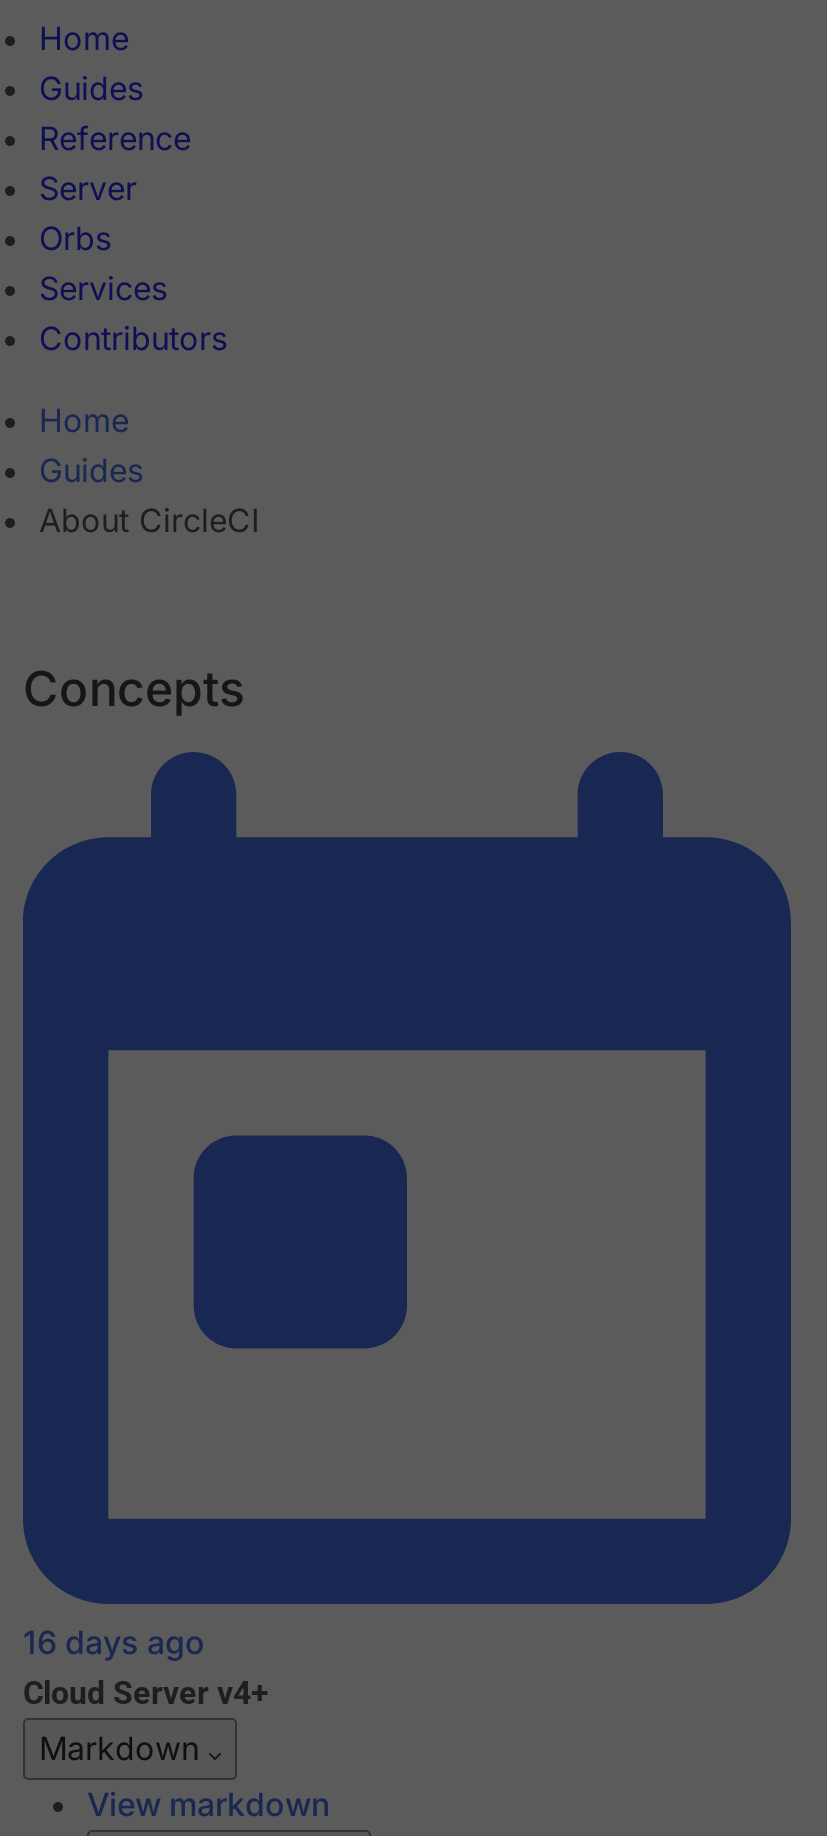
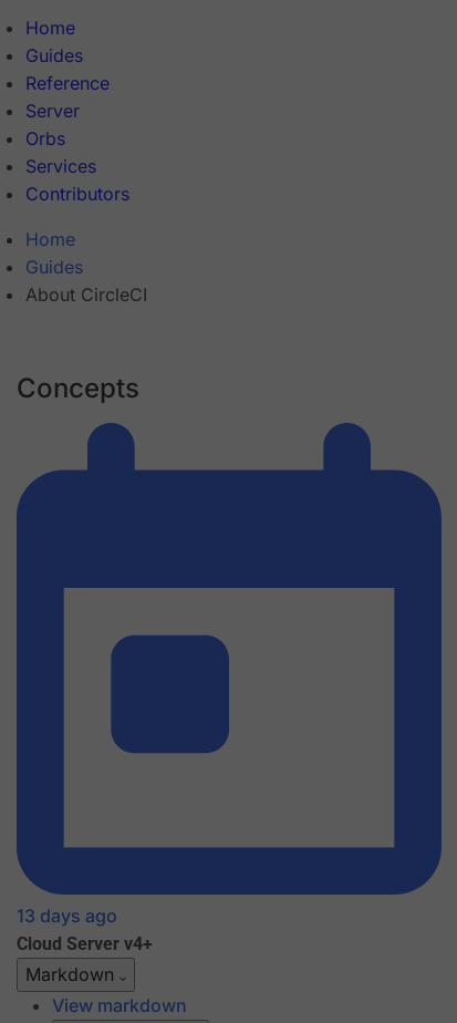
[23,1623,205,1663] 16 days ago -> [17,905,117,927] 13 days ago

